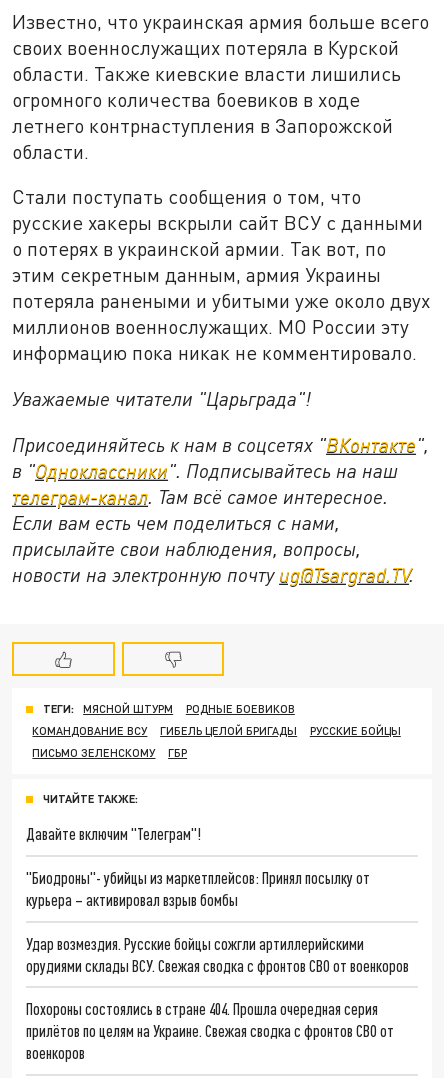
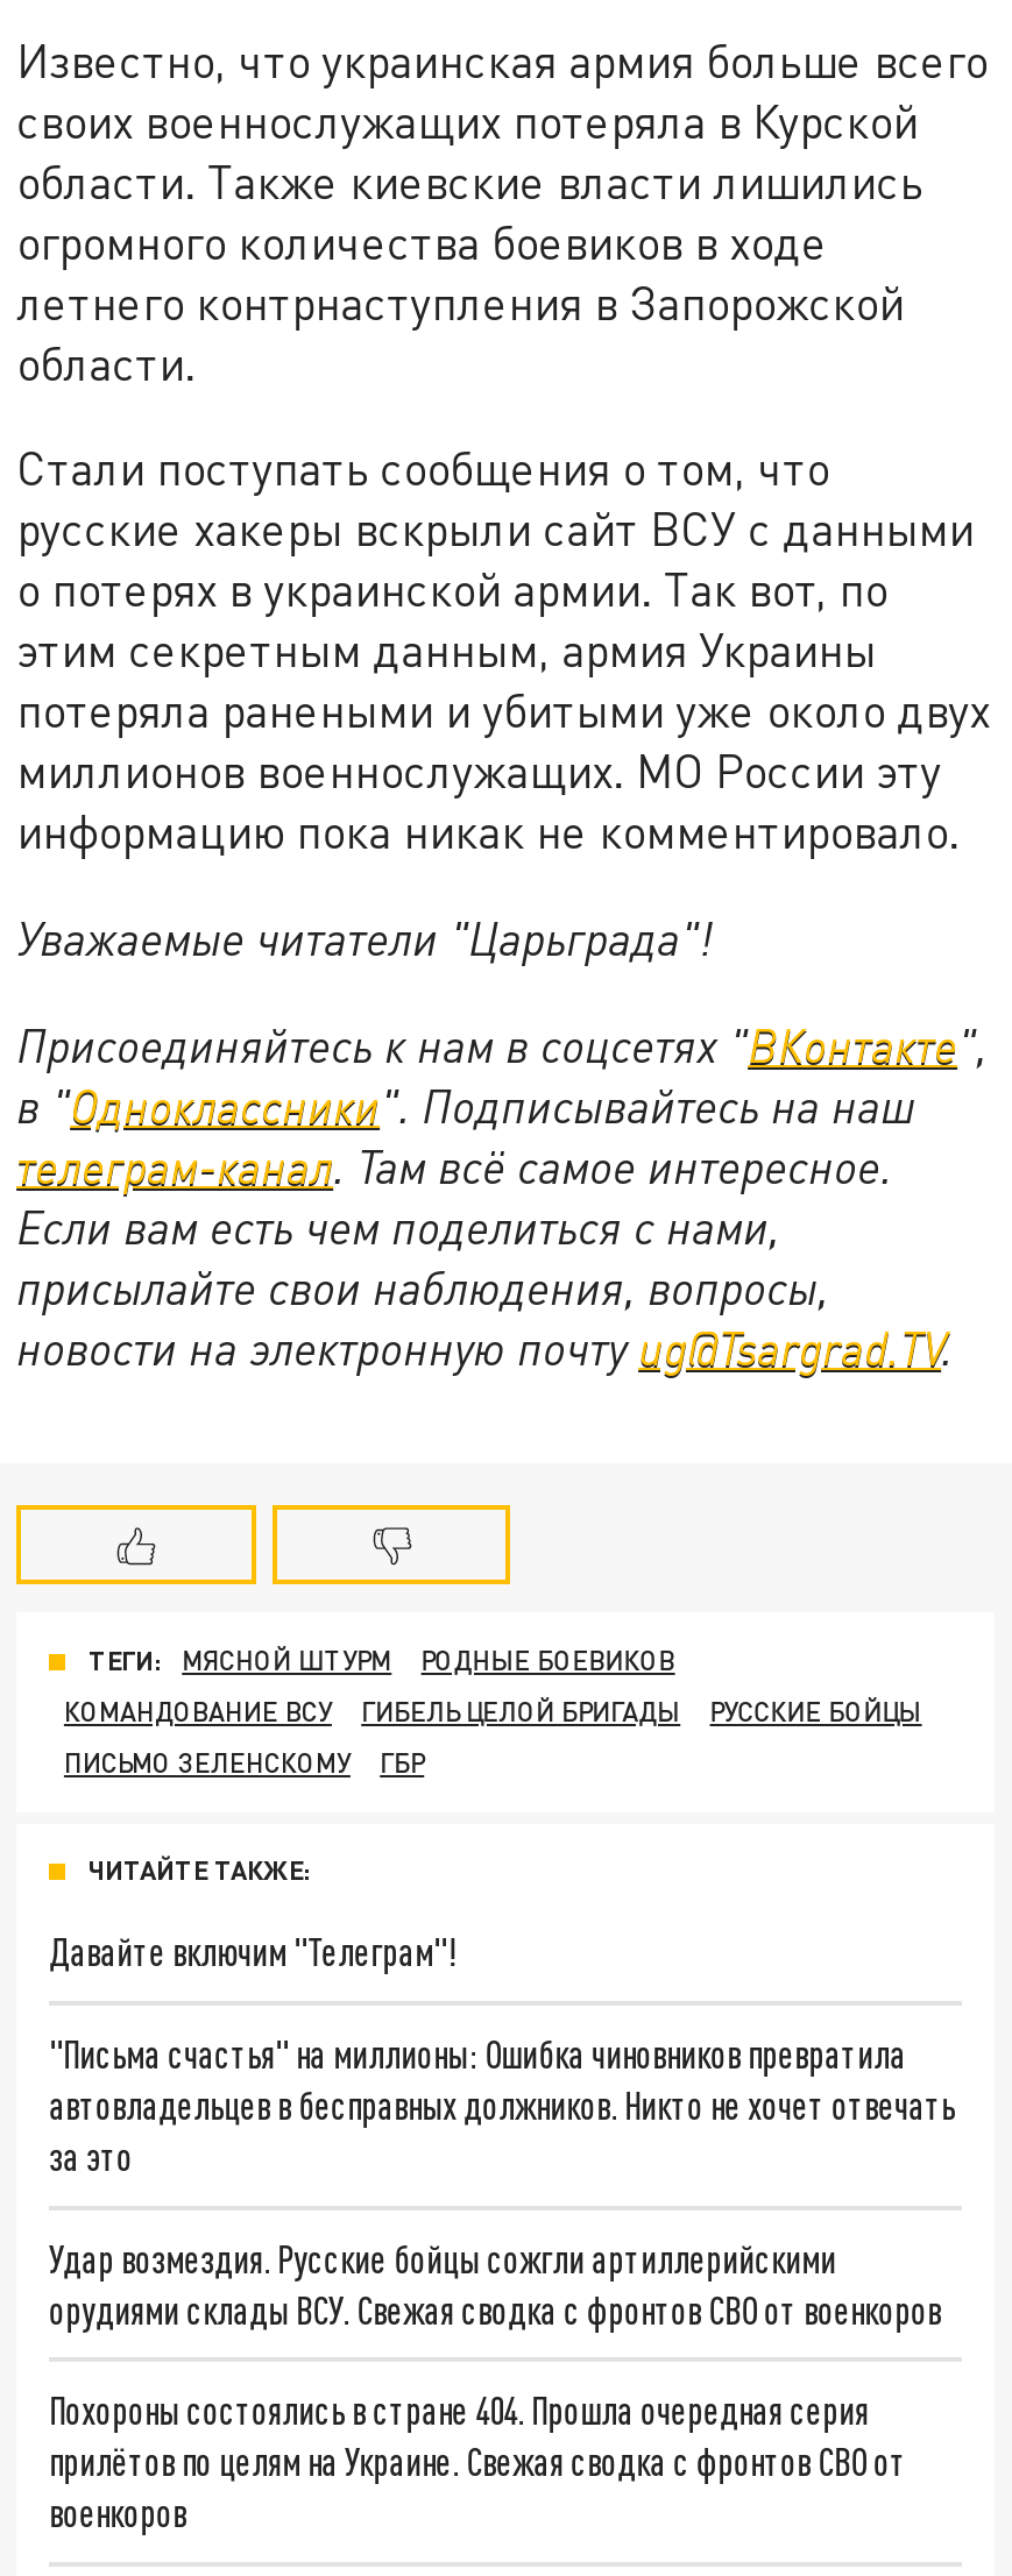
[26,868,370,909] "Биодроны"- убийцы из маркетплейсов: Принял посылку от | курьера – активировал взрыв бомбы -> [49,2031,955,2177] "Письма счастья" на миллионы: Ошибка чиновников превратила | автовладельцев в бесправных должников. Никто не хочет отвечать | за это

